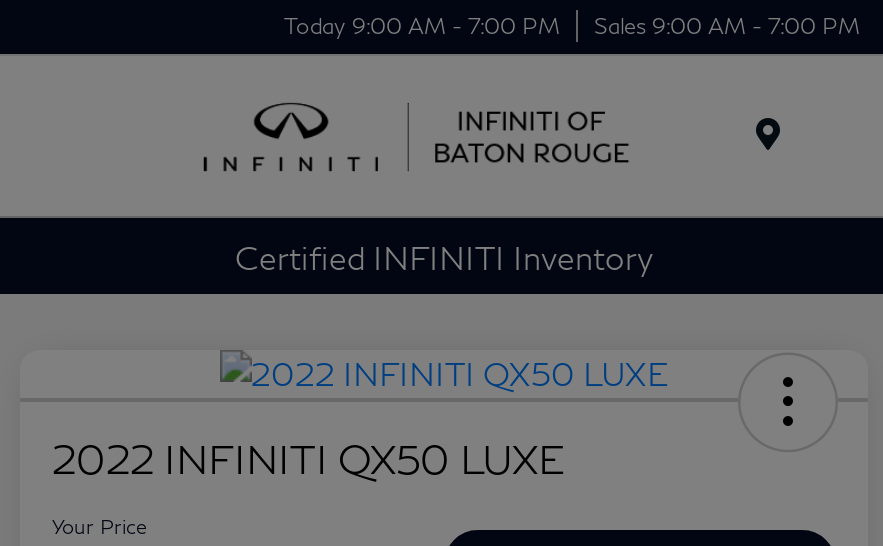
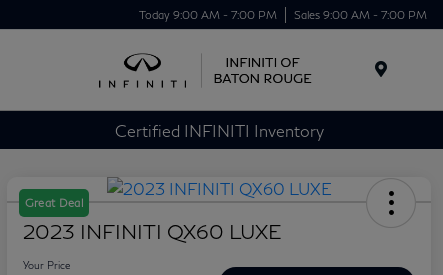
[52,434,564,482] 2022 INFINITI QX50 LUXE -> [23,196,281,243] Great Deal | 2023 INFINITI QX60 LUXE

